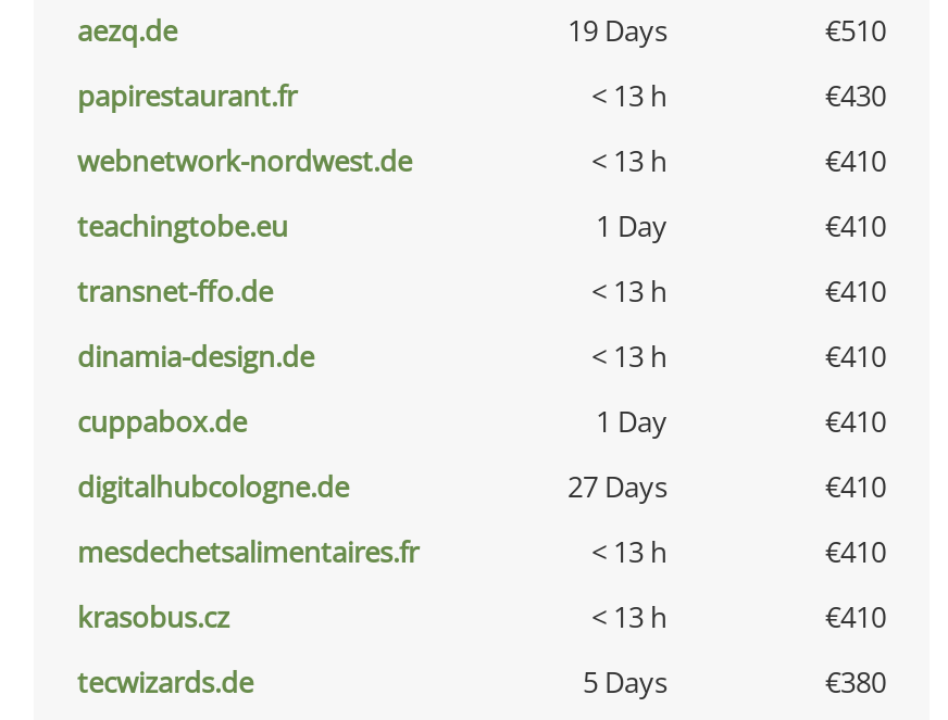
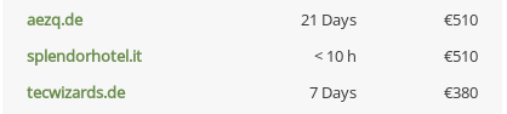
[567,11,668,50] 19 Days -> [300,8,356,30] 21 Days
[77,76,886,636] papirestaurant.fr | < 13 h | €430 | webnetwork-nordwest.de | < 13 h | €410 | teachingtobe.eu | 1 Day | €410 | transnet-ffo.de | < 13 h | €410 | dinamia-design.de | < 13 h | €410 | cuppabox.de | 1 Day | €410 | digitalhubcologne.de | 27 Days | €410 | mesdechetsalimentaires.fr | < 13 h | €410 | krasobus.cz | < 13 h | €410 -> [27,45,478,67] splendorhotel.it | < 10 h | €510
[583,662,668,702] 5 Days -> [309,81,356,103] 7 Days

